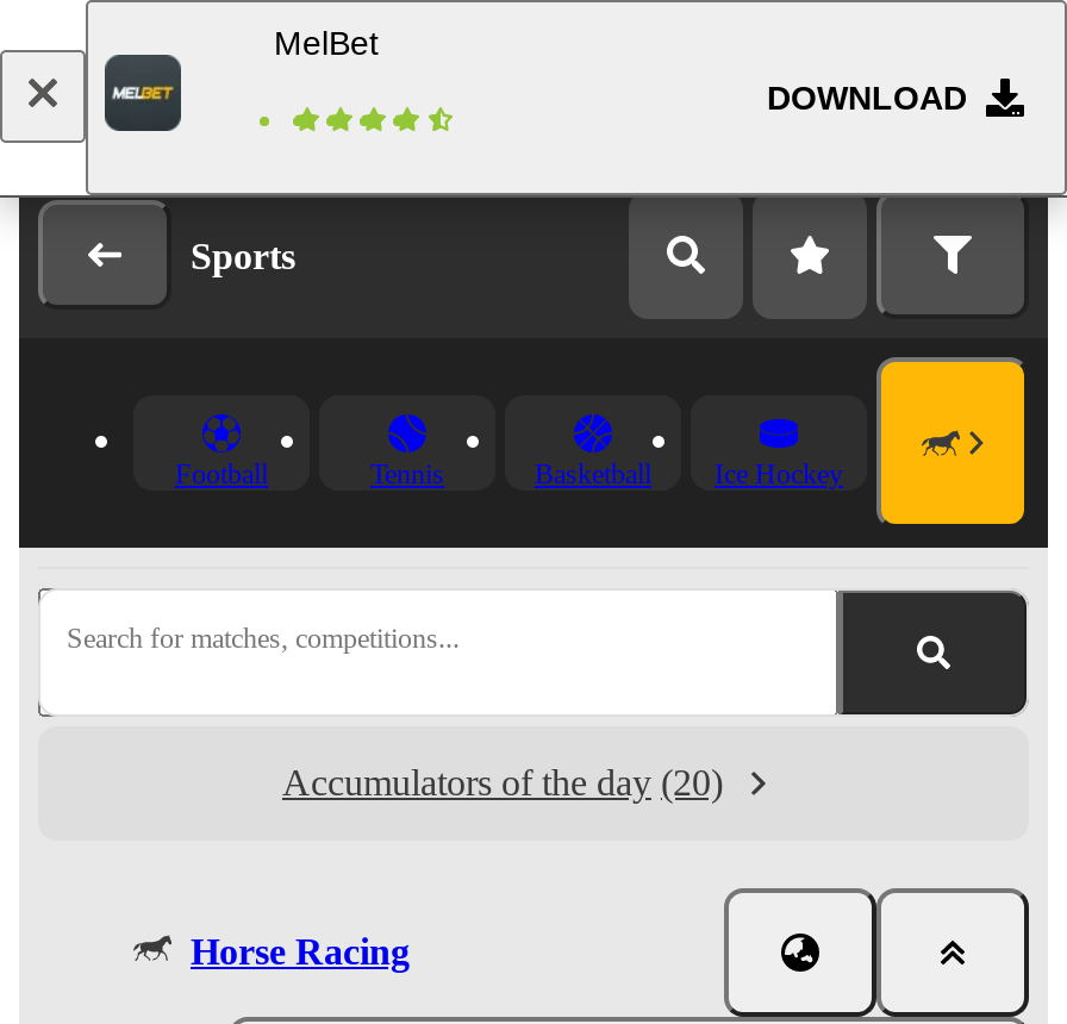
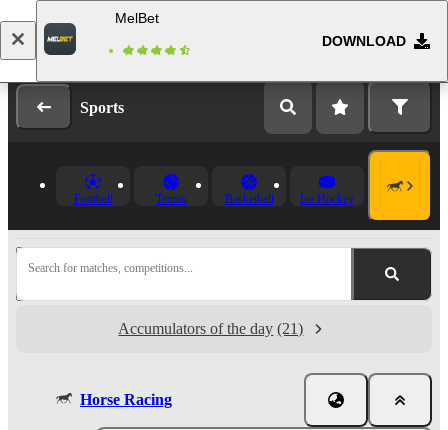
[282,762,723,803] Accumulators of the day (20) -> [118,320,303,337] Accumulators of the day (21)

